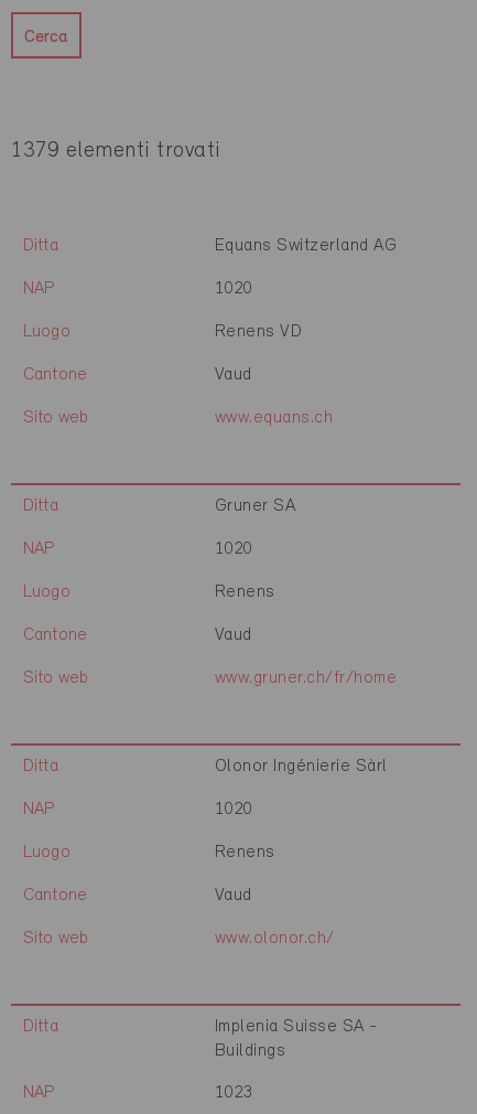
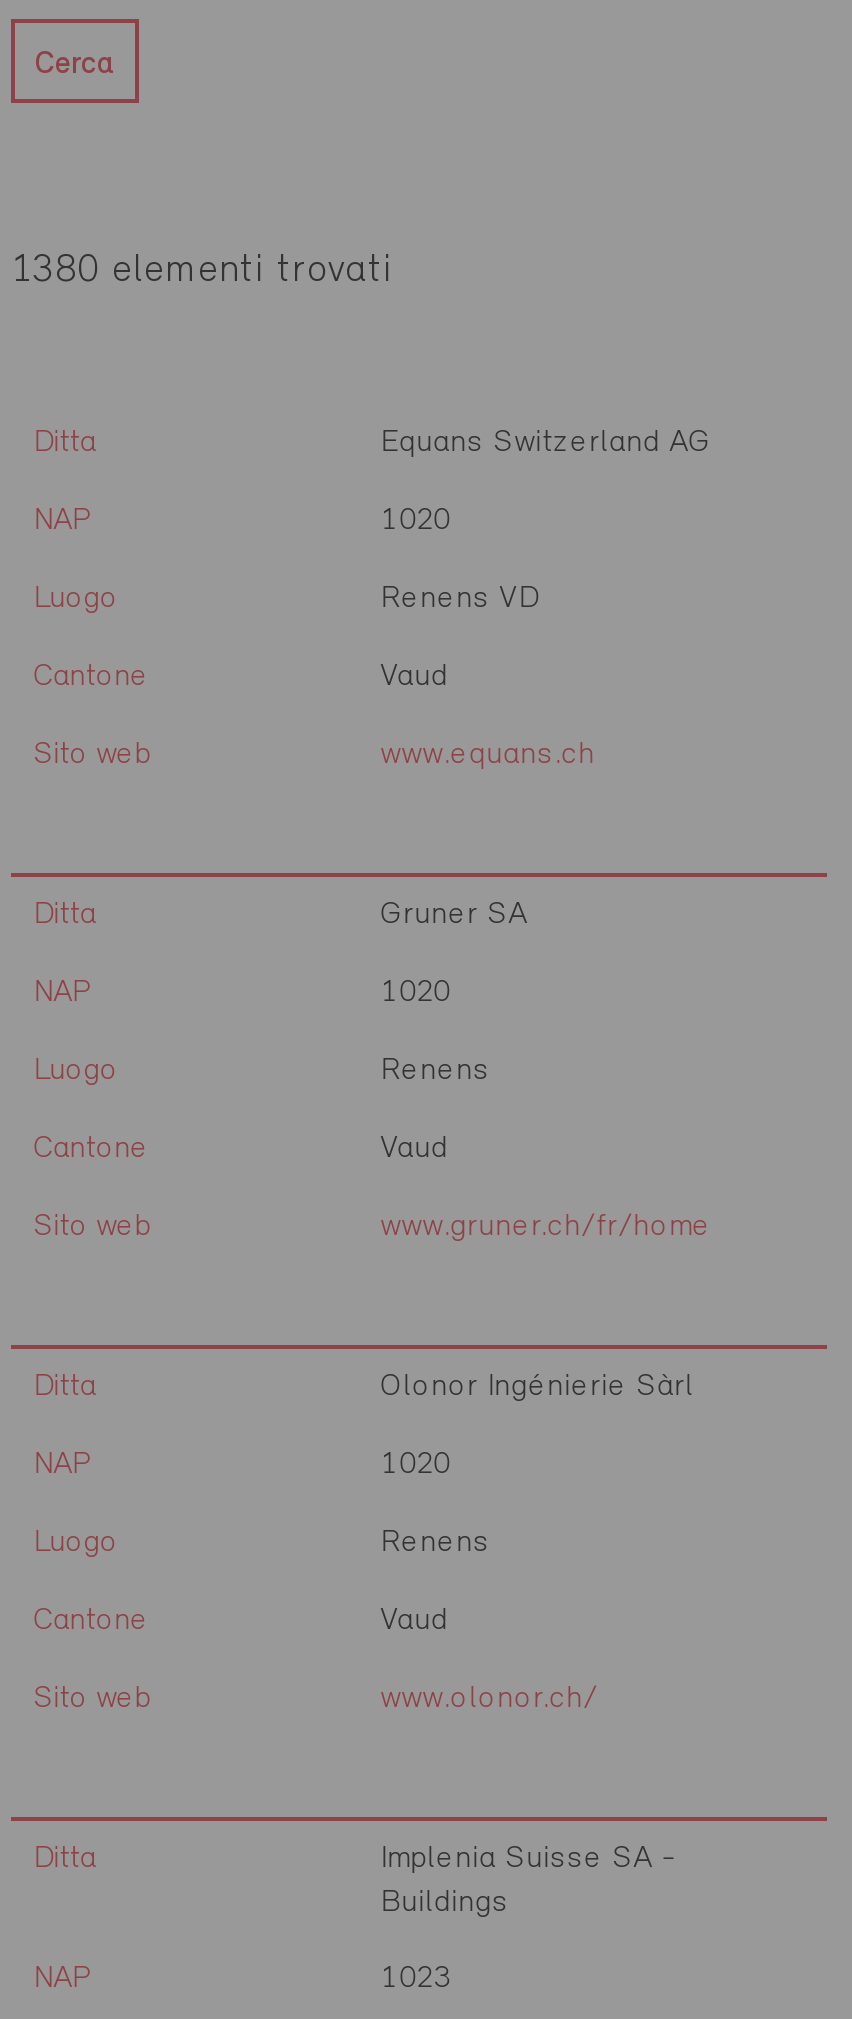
[11,140,221,162] 1379 elementi trovati -> [11,251,394,291] 1380 elementi trovati

